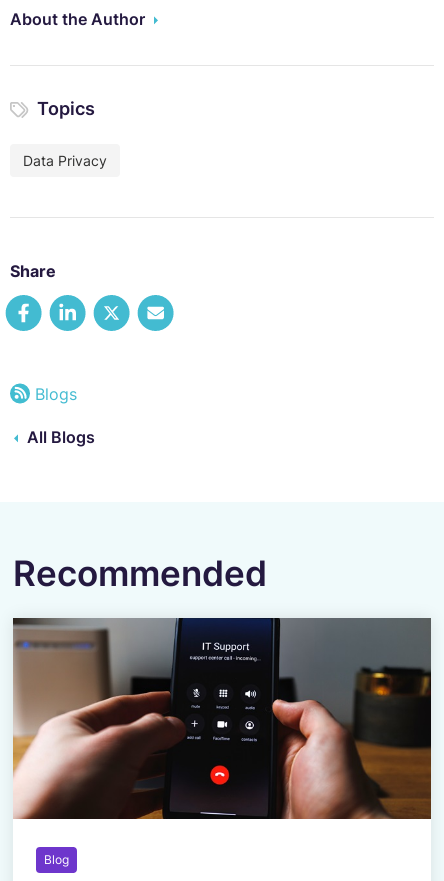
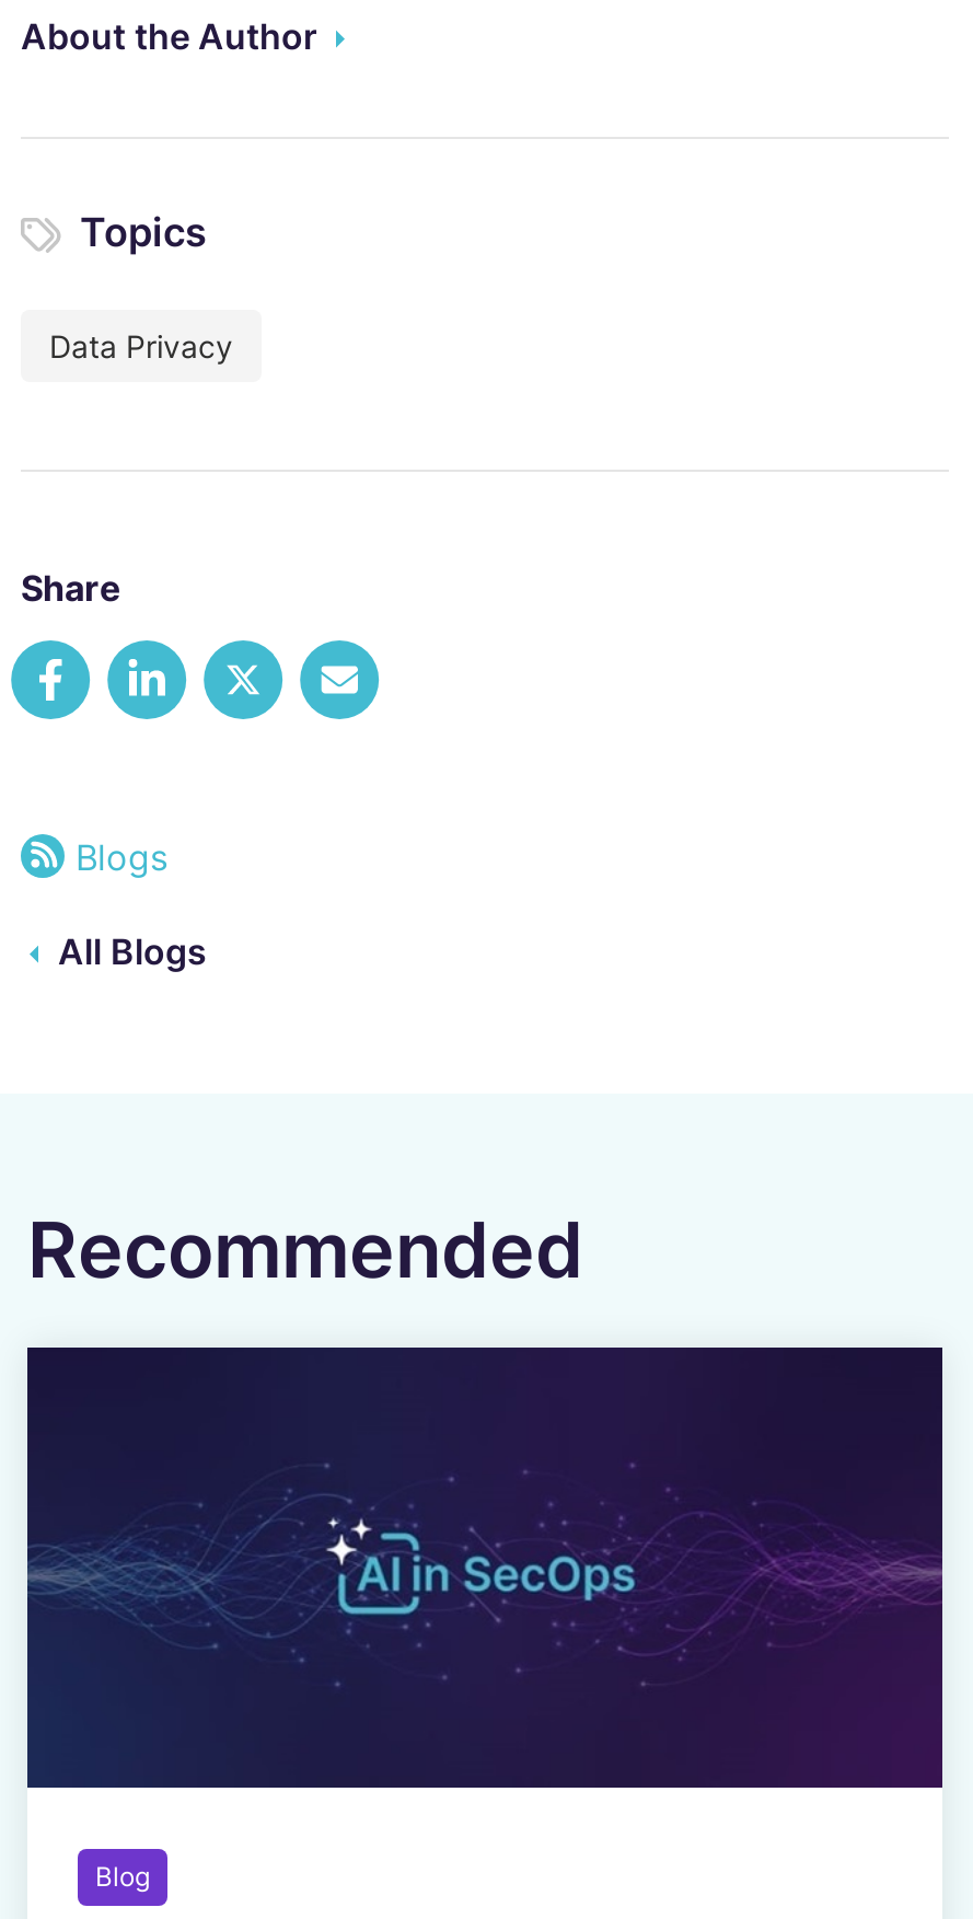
[12,618,432,820] [image] -> [25,1345,945,1790] [image]

